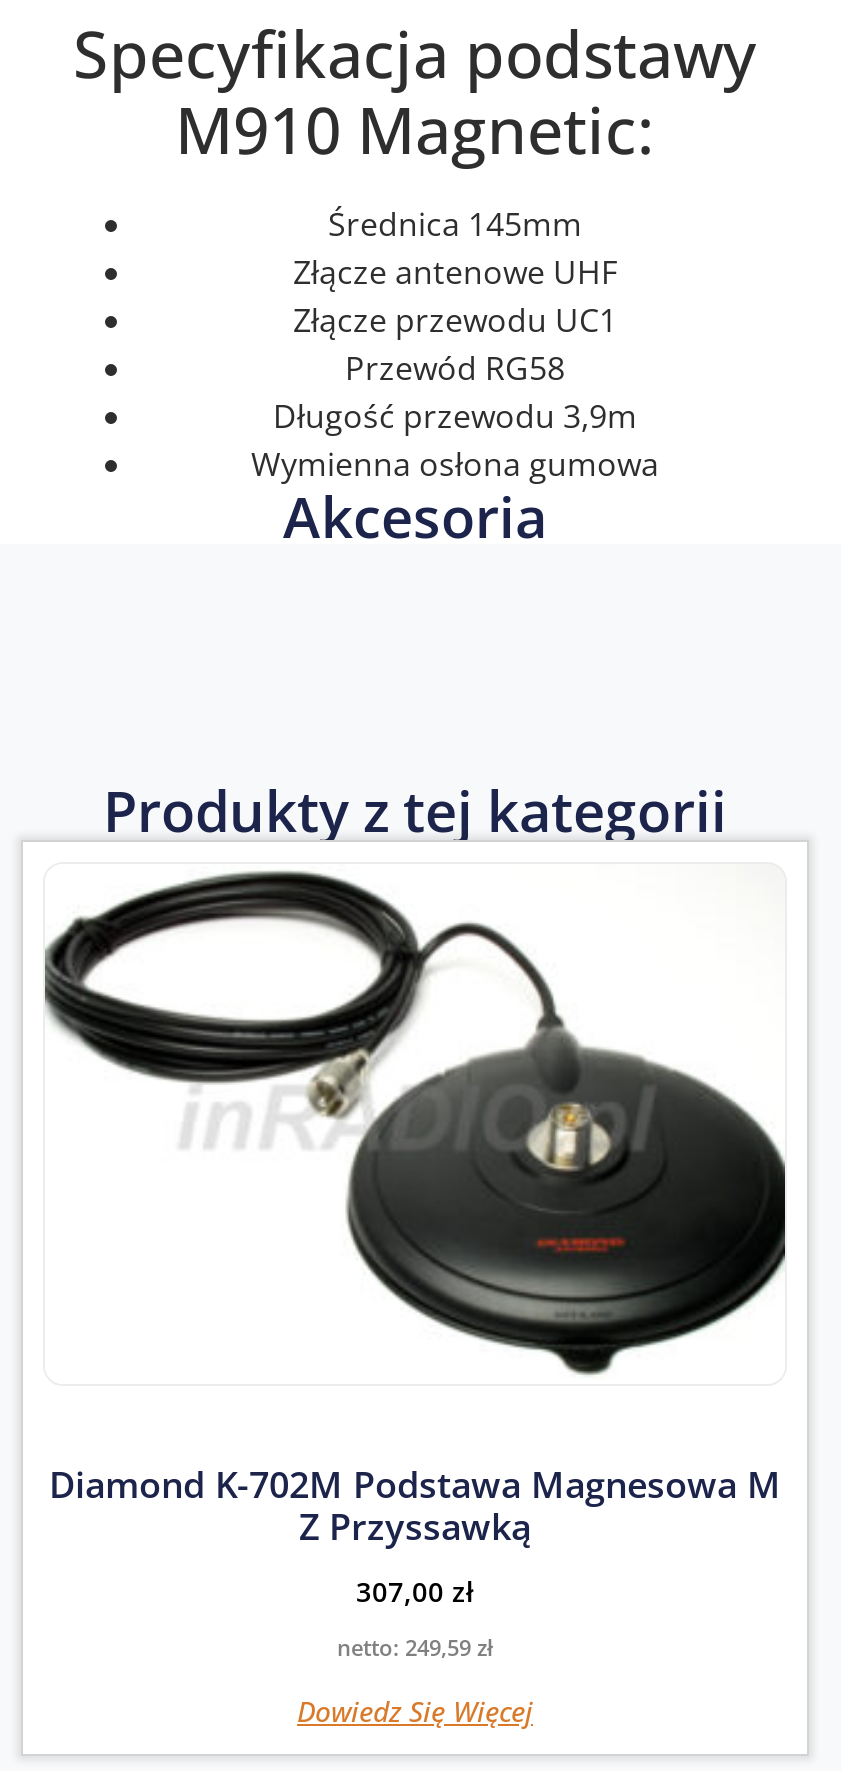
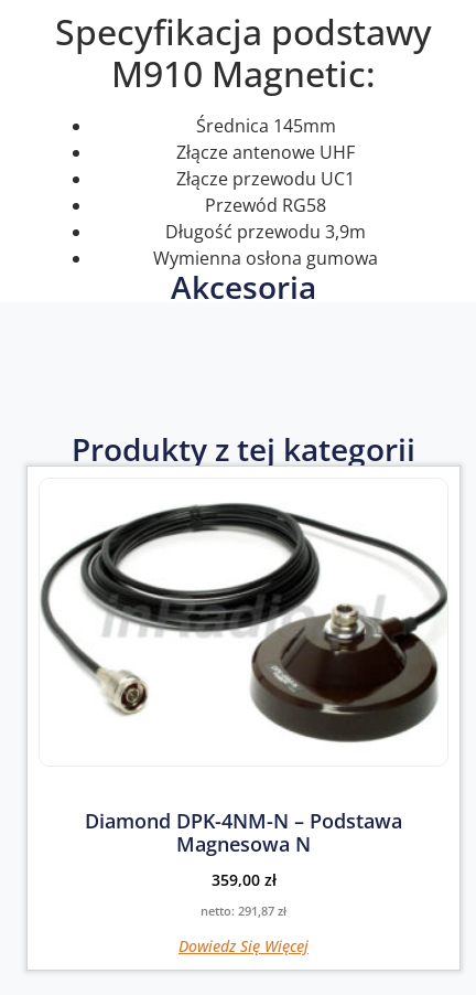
[43,870,787,1376] [image] -> [40,483,448,760] [image]
[49,1459,781,1549] Diamond K-702M Podstawa Magnesowa M | Z Przyssawką -> [85,807,402,857] Diamond DPK-4NM-N – Podstawa | Magnesowa N
[356,1571,474,1609] 307,00 zł -> [211,869,276,890] 359,00 zł
[337,1631,493,1661] netto: 249,59 zł -> [201,902,286,919] netto: 291,87 zł

